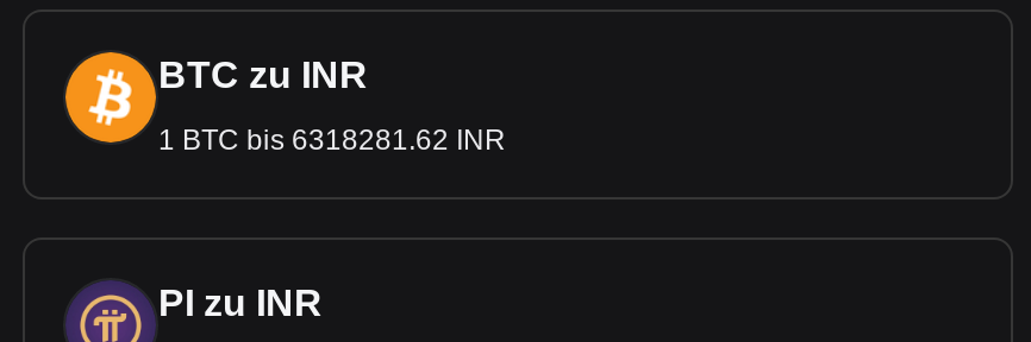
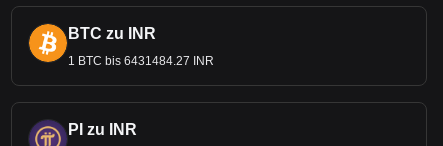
[158,123,506,157] 1 BTC bis 6318281.62 INR -> [68,54,214,68] 1 BTC bis 6431484.27 INR

